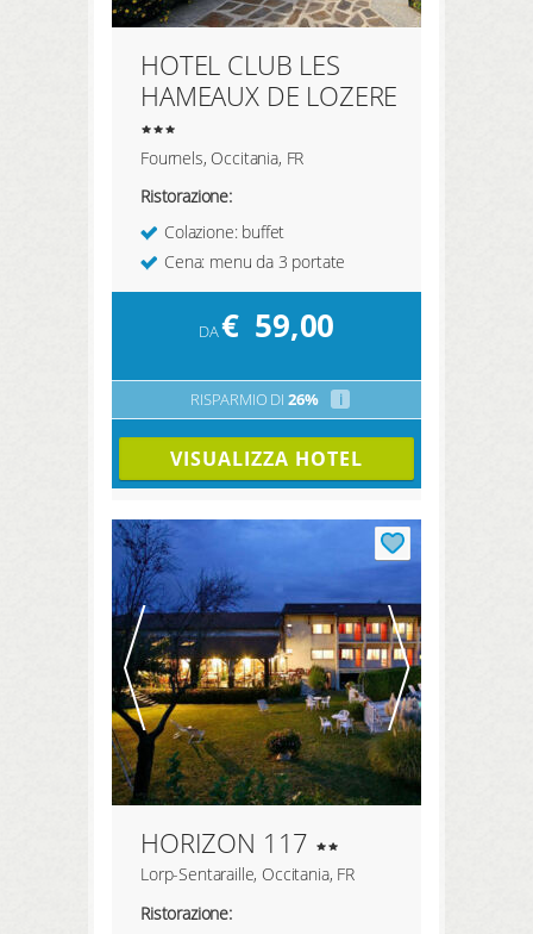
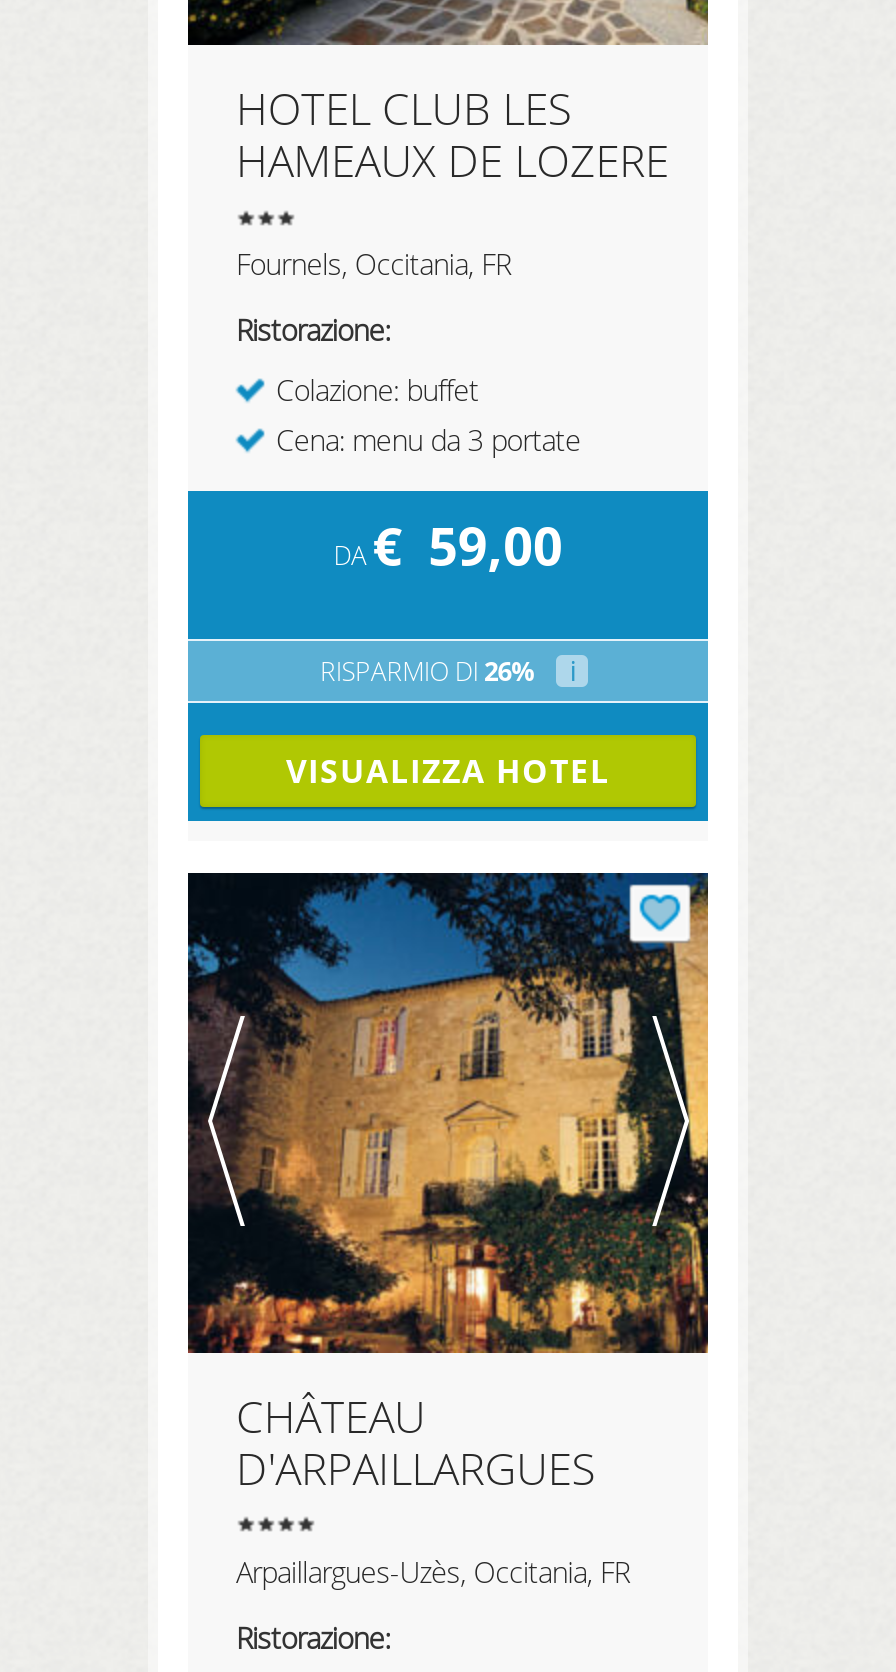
[111,518,422,886] [image] | HORIZON 117 | Lorp-Sentaraille, Occitania, FR -> [186,870,710,1591] [image] | CHÂTEAU | D'ARPAILLARGUES | Arpaillargues-Uzès, Occitania, FR

